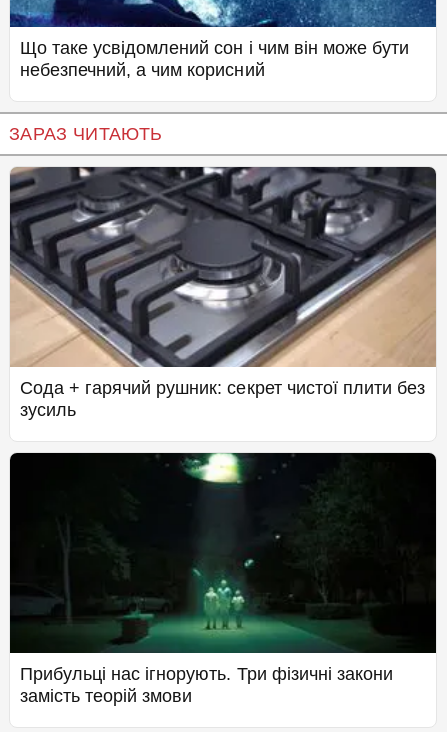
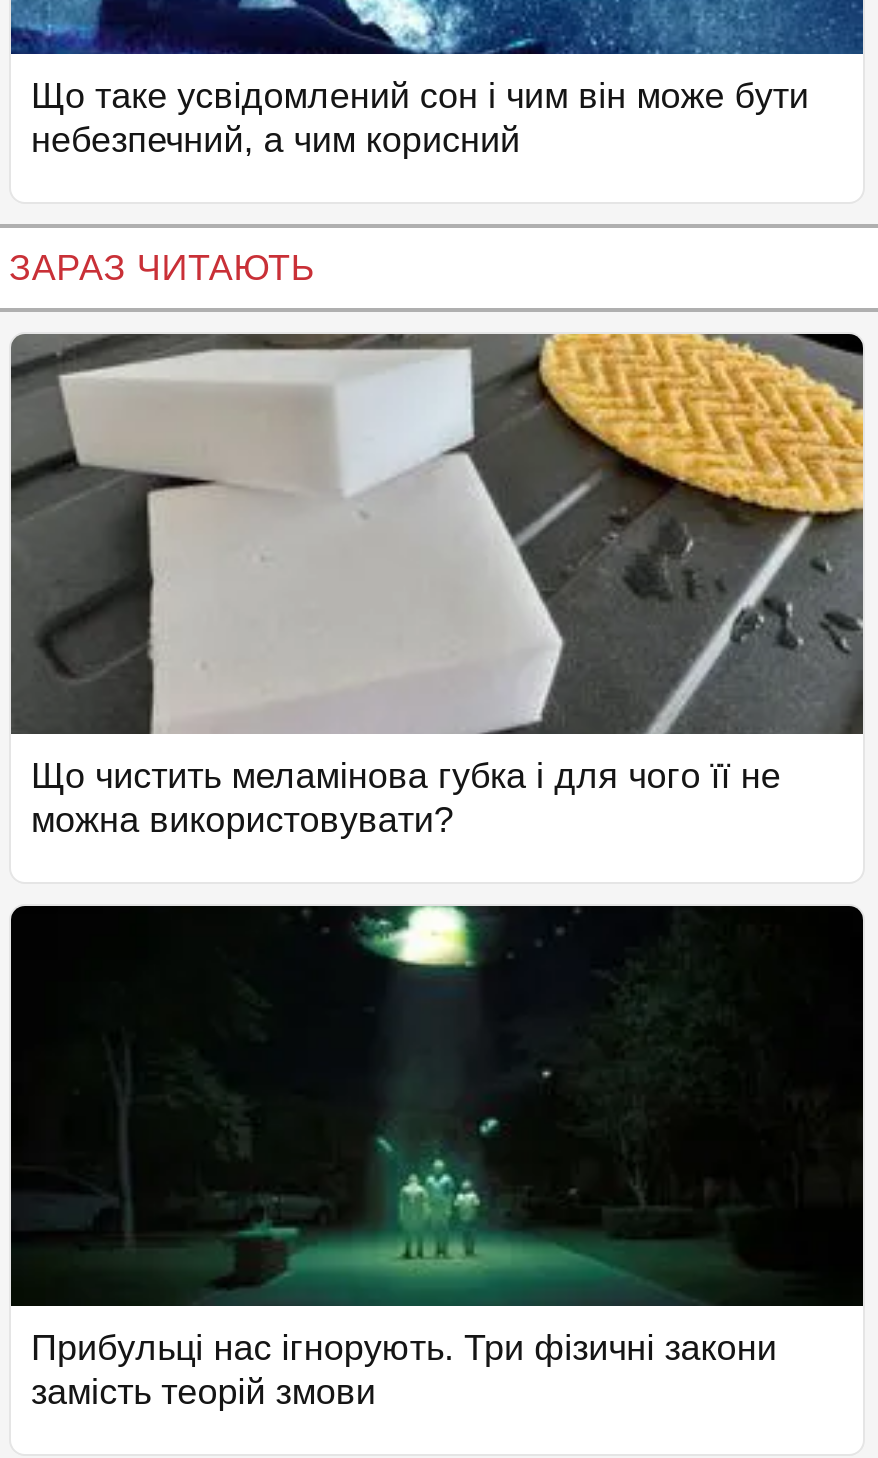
[10,166,437,420] [image] | Сода + гарячий рушник: секрет чистої плити без | зусиль -> [9,332,865,840] [image] | Що чистить меламінова губка і для чого її не | можна використовувати?

